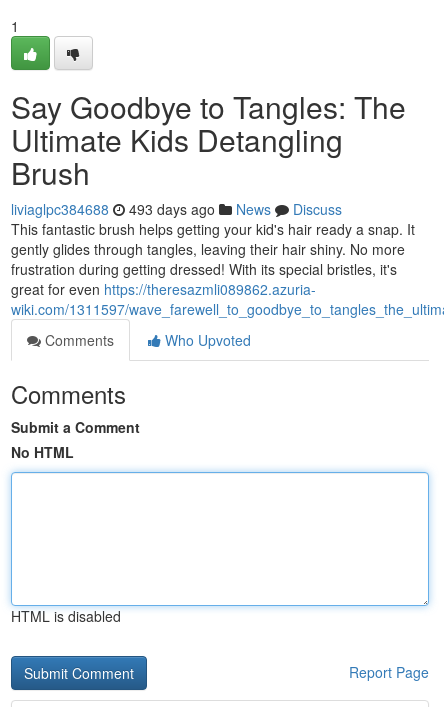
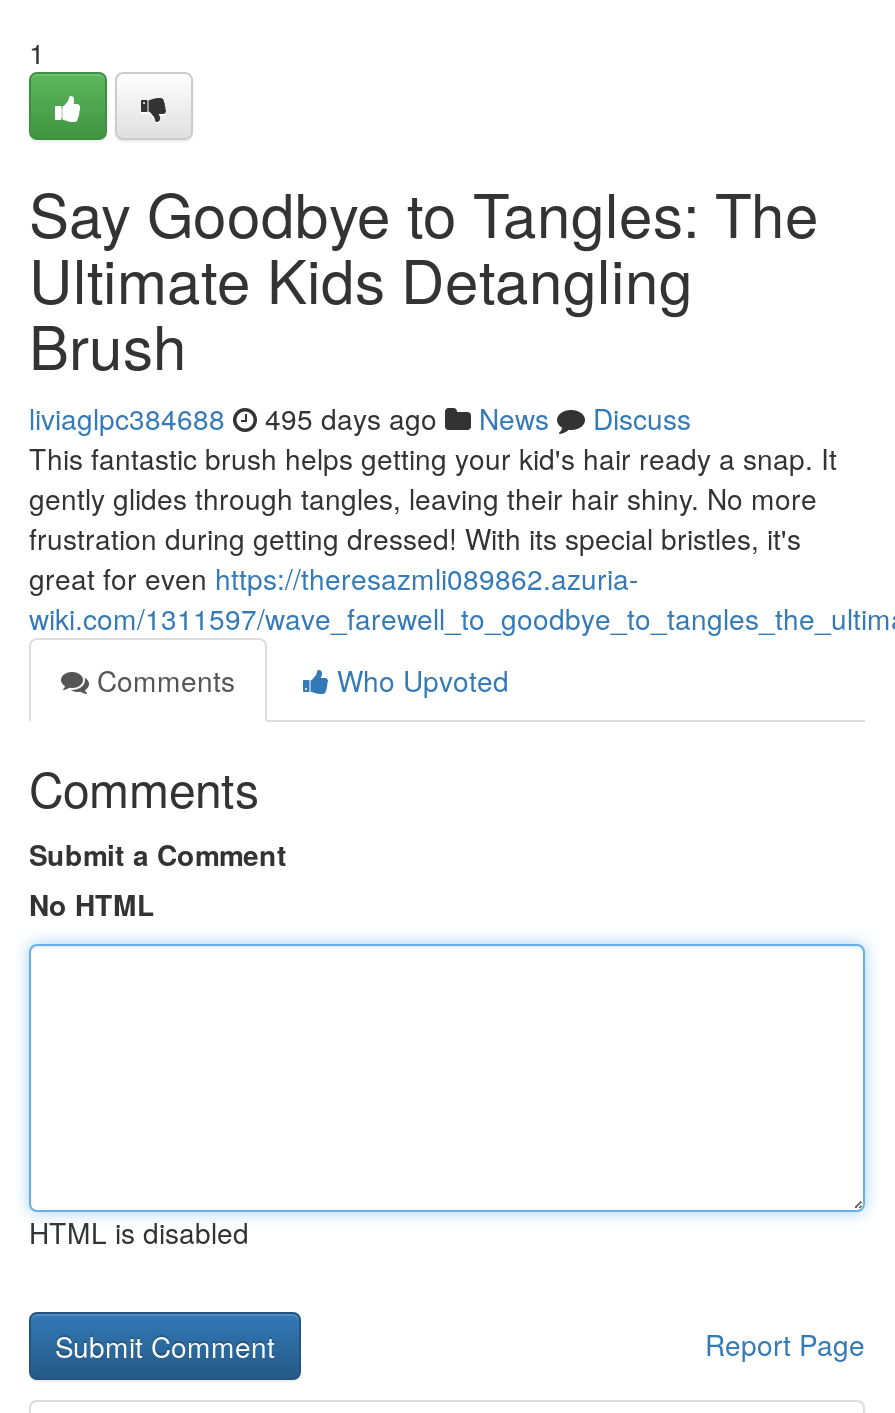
[11,199,342,219] liviaglpc384688 493 days ago News Discuss -> [29,398,691,438] liviaglpc384688 495 days ago News Discuss

